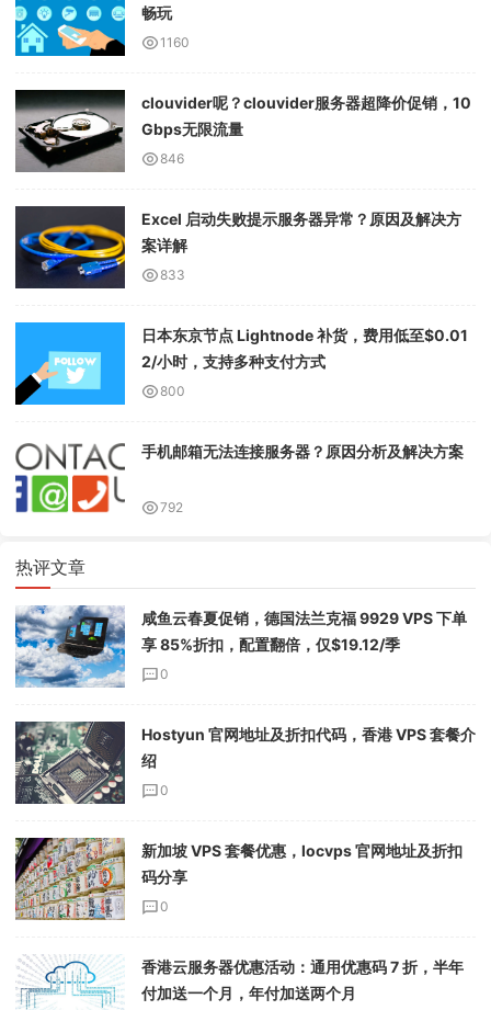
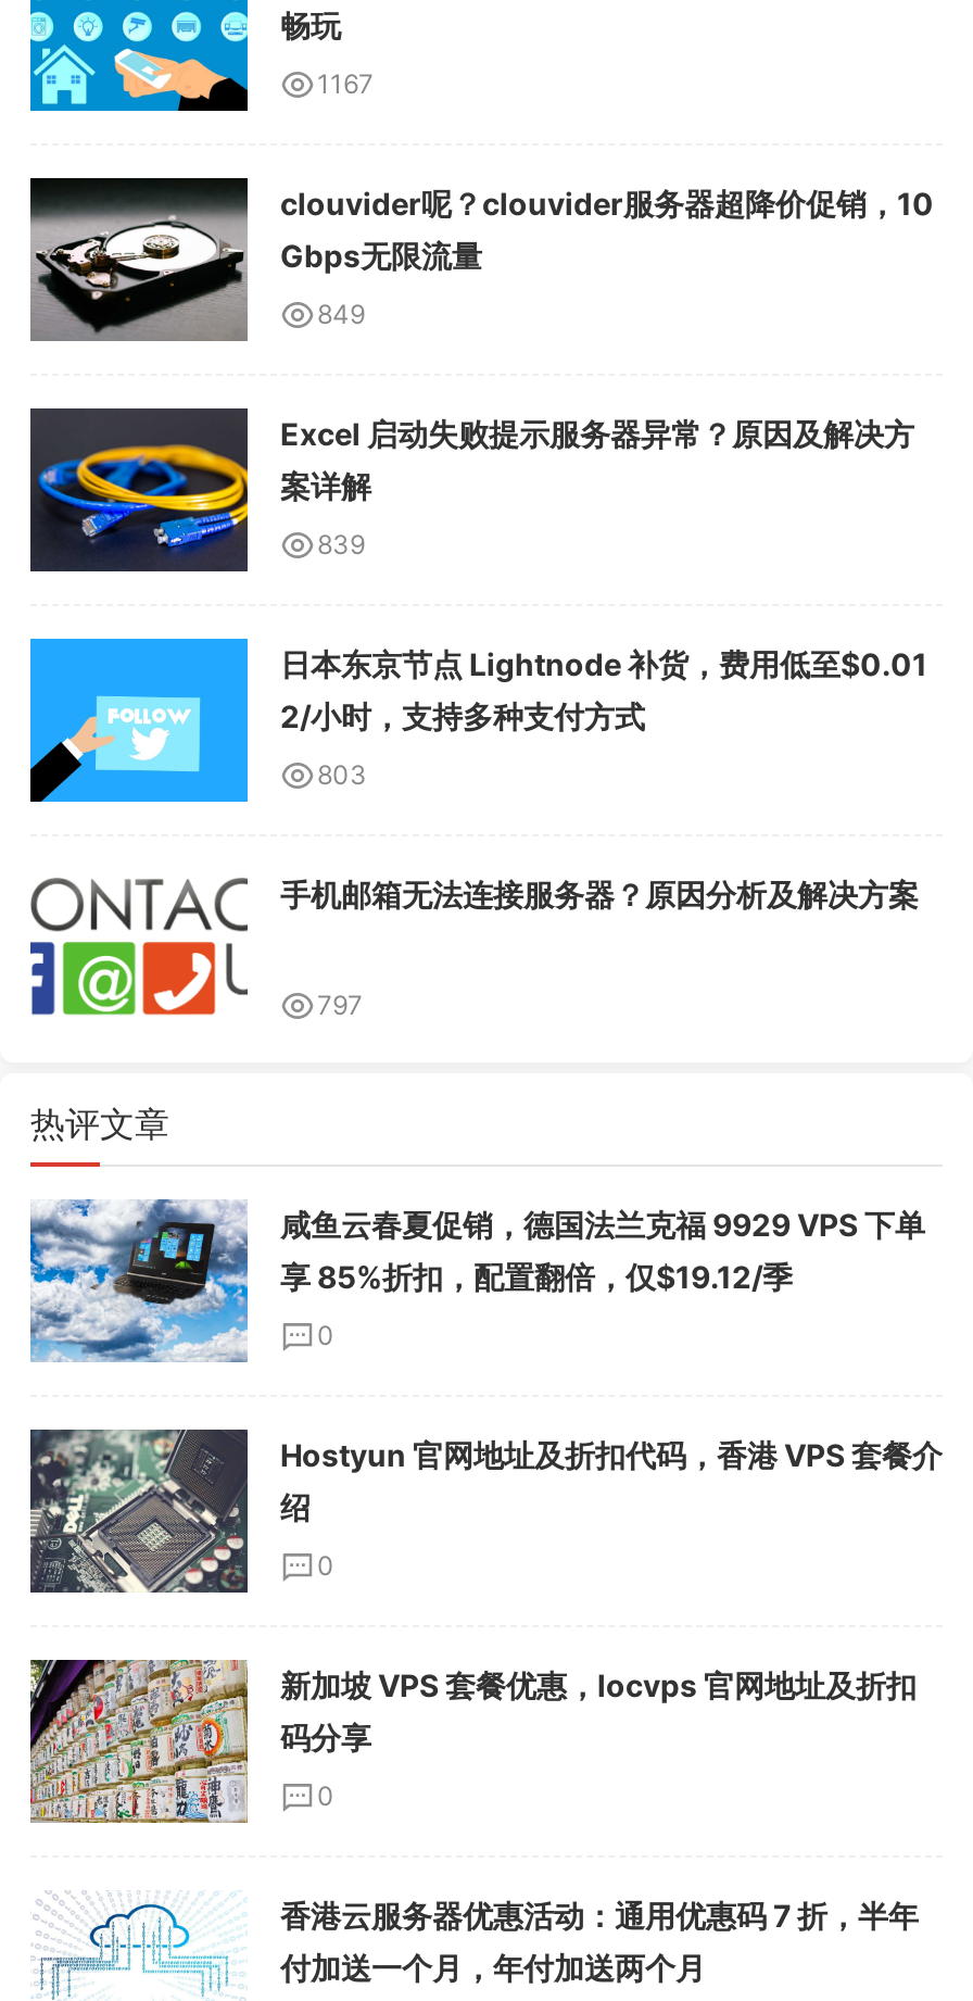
[160,34,190,51] 1160 -> [317,68,374,101] 1167
[160,151,184,167] 846 -> [317,298,365,331] 849
[160,267,185,283] 833 -> [317,529,365,561] 839
[160,383,185,400] 800 -> [317,759,367,791] 803
[160,499,183,516] 792 -> [317,989,363,1022] 797

